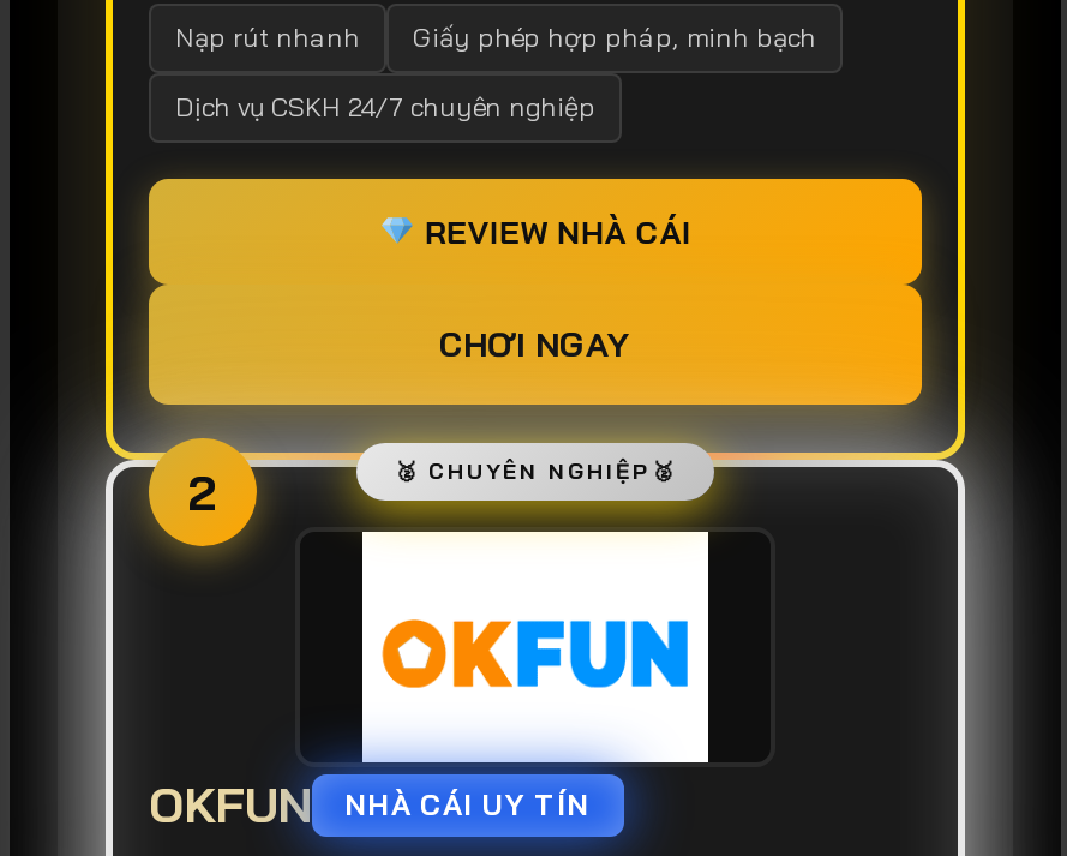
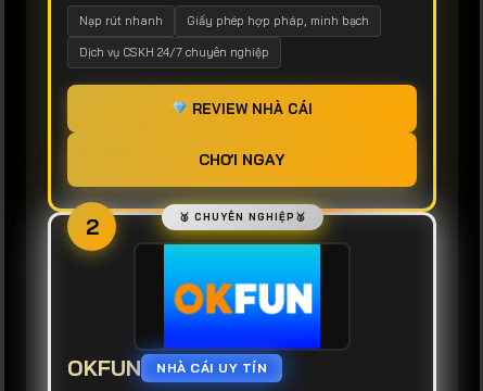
[360,529,711,765] [image] -> [163,243,321,350] [image]

